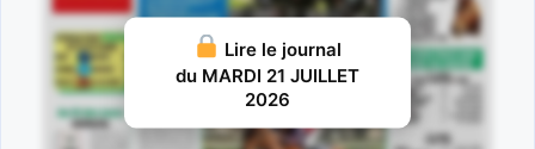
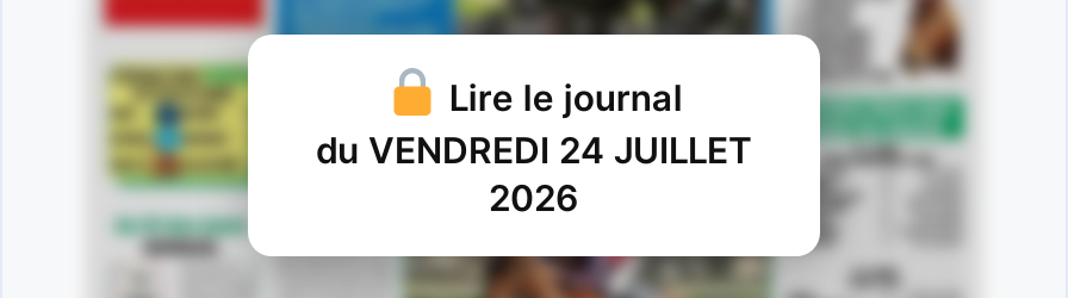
[176,63,359,86] du MARDI 21 JUILLET -> [316,126,752,172] du VENDREDI 24 JUILLET

